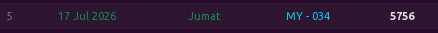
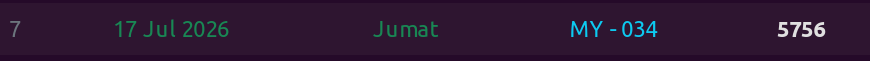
[6,10,12,22] 5 -> [9,17,21,41] 7

